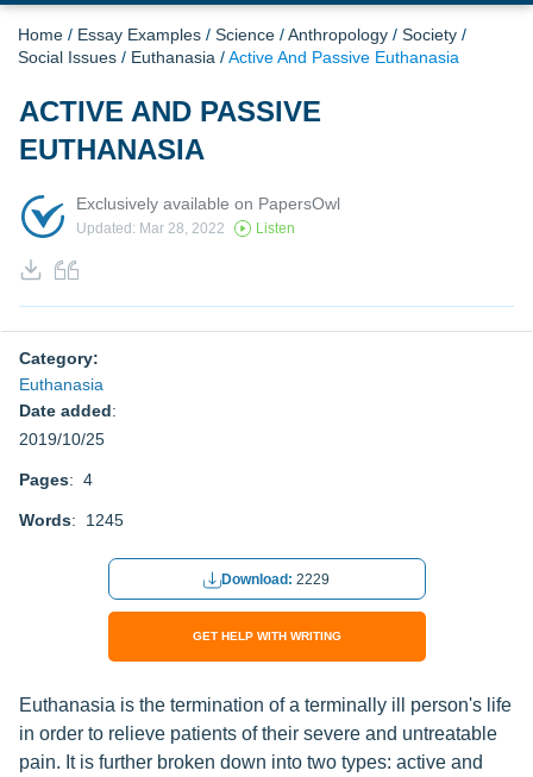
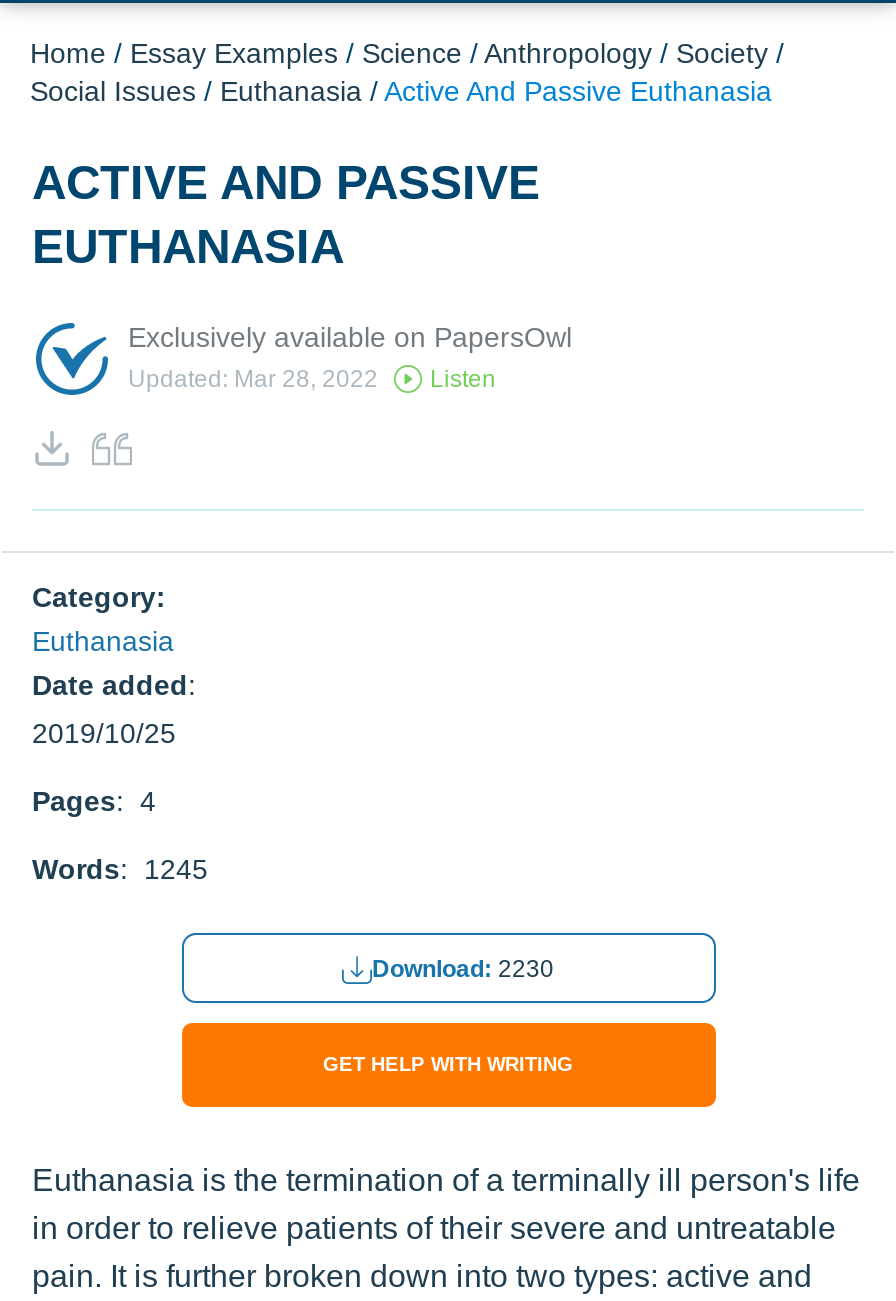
[221,572,330,588] Download: 2229 -> [372,956,554,984] Download: 2230

